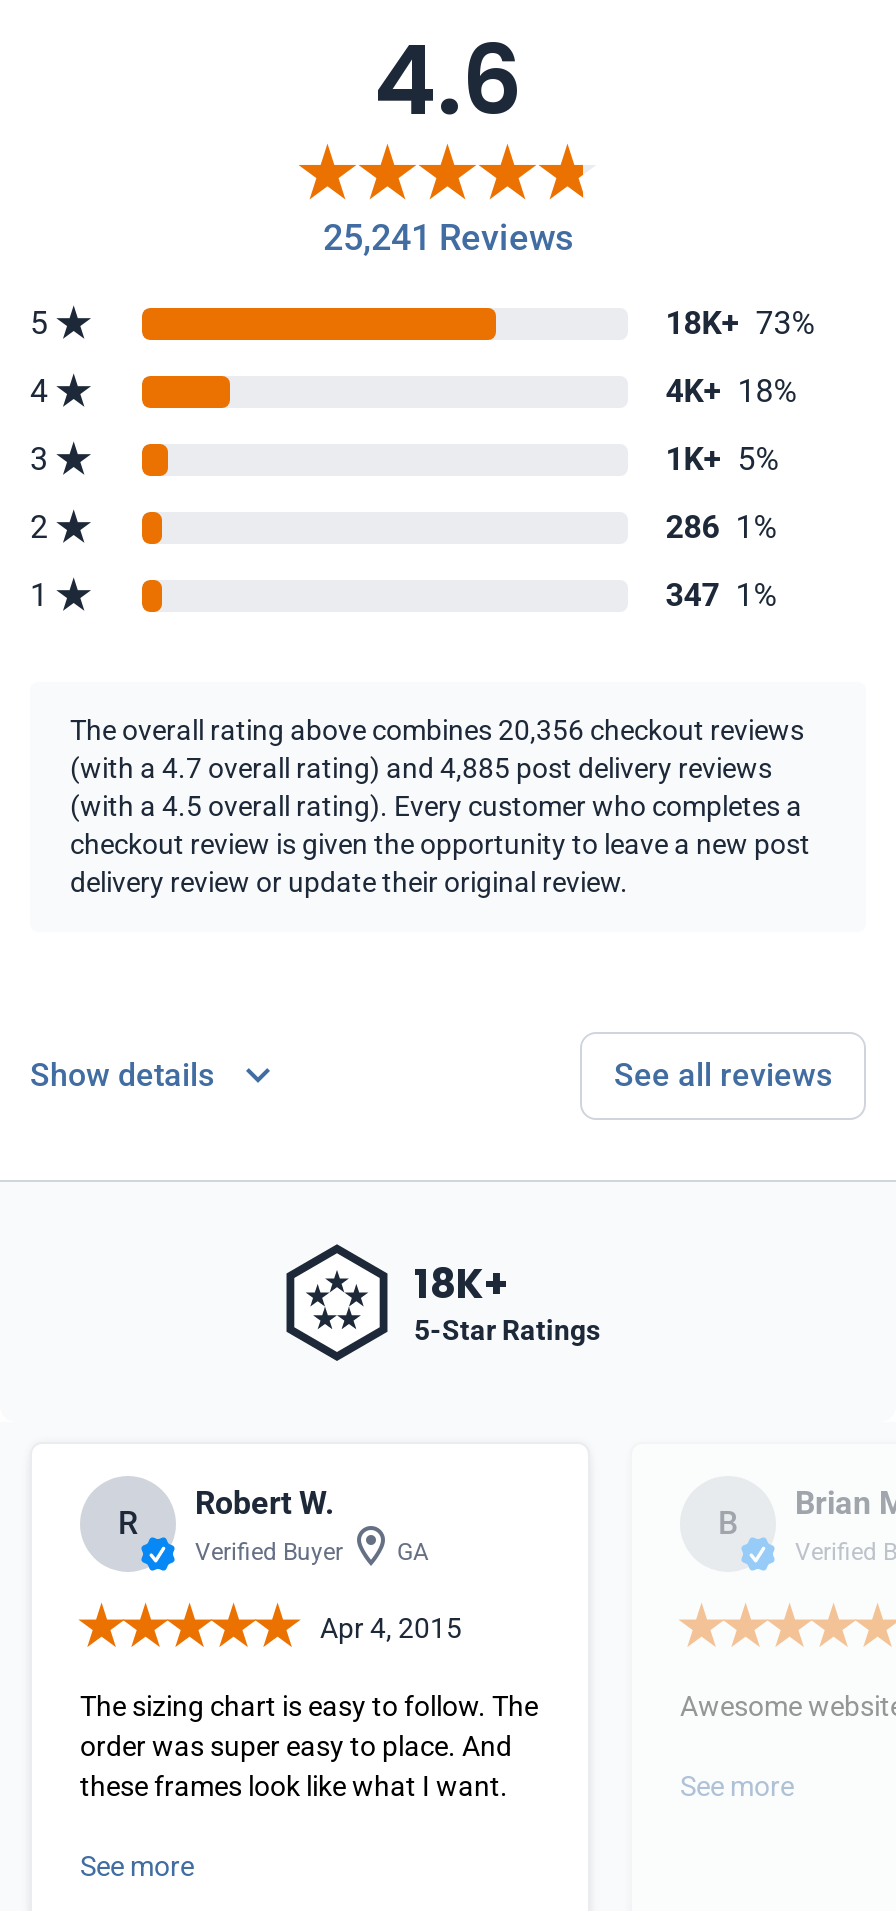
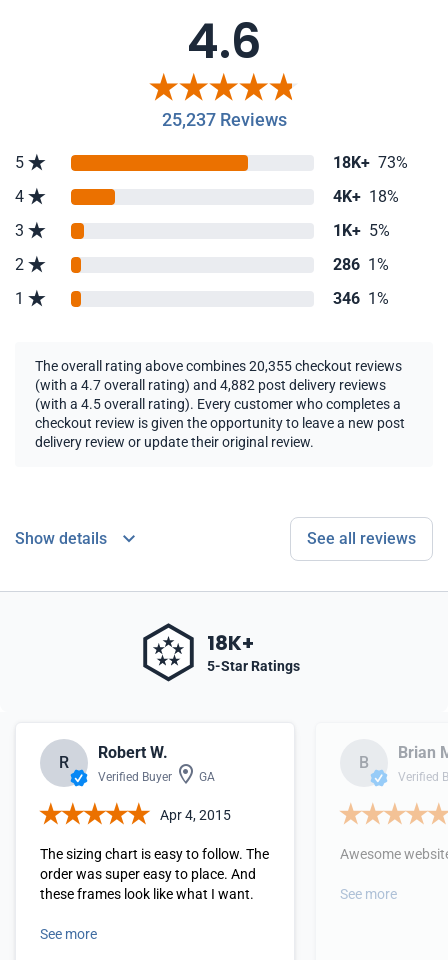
[323,216,573,258] 25,241 Reviews -> [161,109,286,130] 25,237 Reviews
[665,576,777,614] 347 1% -> [333,289,389,308] 346 1%
[70,714,804,746] The overall rating above combines 20,356 checkout reviews -> [35,358,402,374] The overall rating above combines 20,355 checkout reviews
[70,752,772,784] (with a 4.7 overall rating) and 4,885 post delivery reviews -> [35,377,386,393] (with a 4.7 overall rating) and 4,882 post delivery reviews

